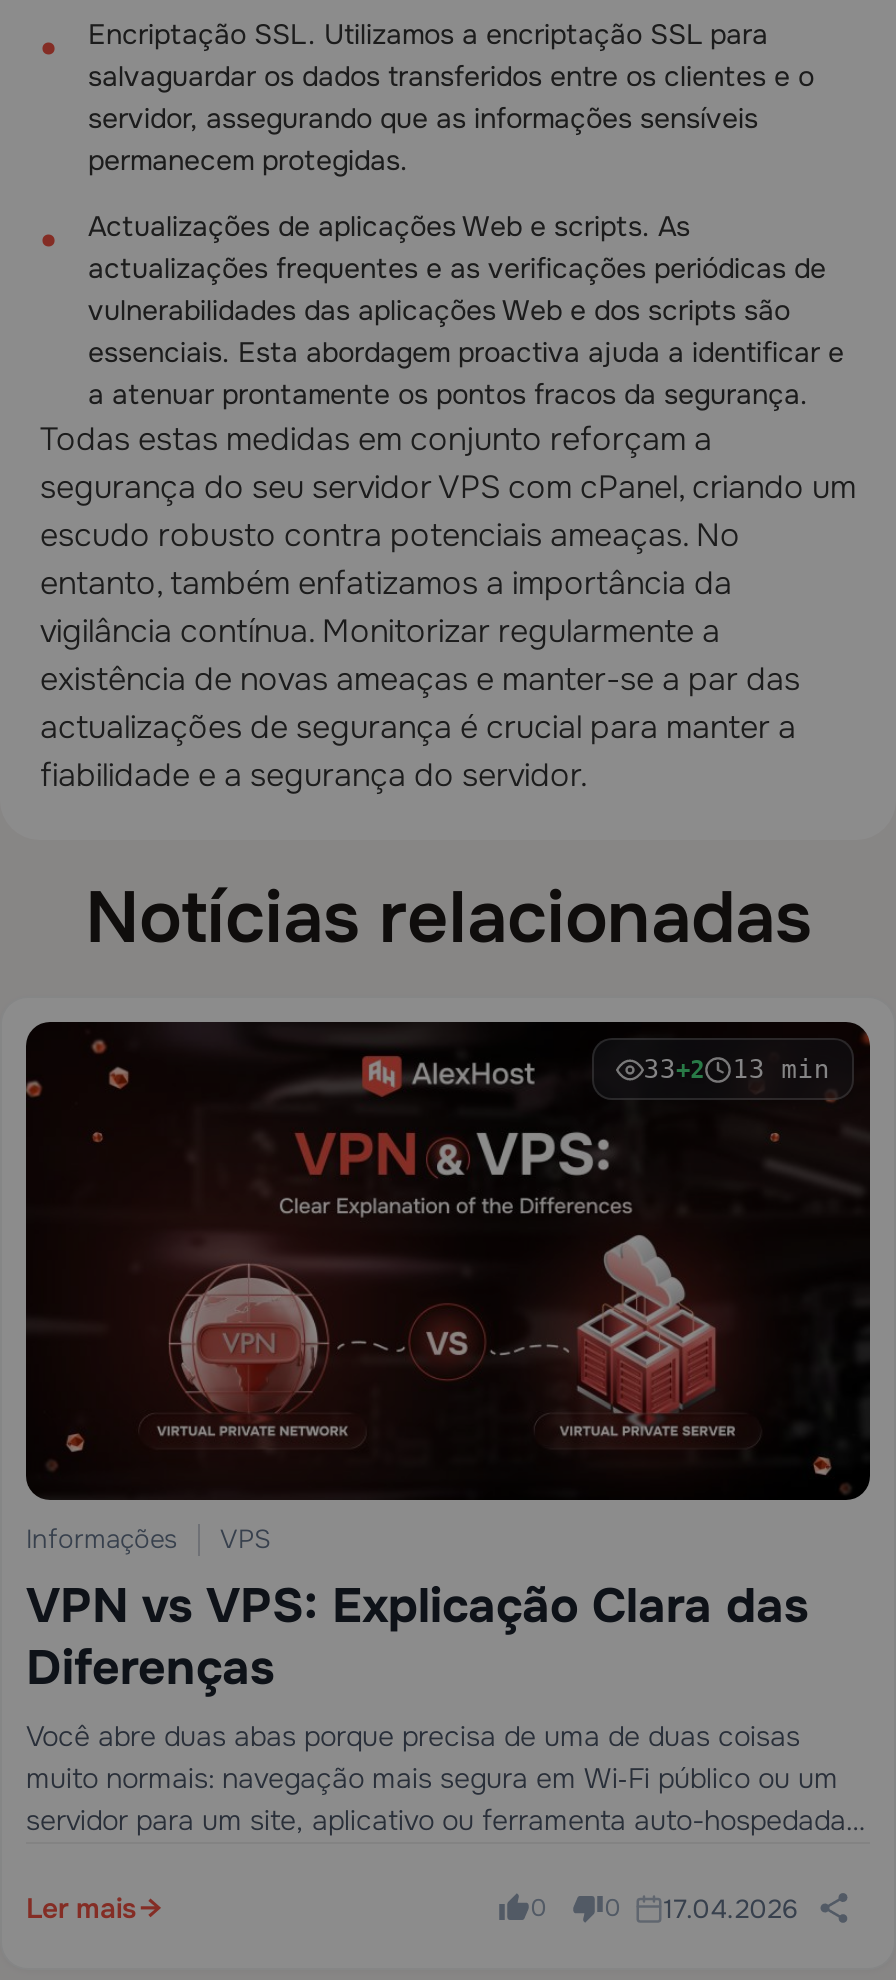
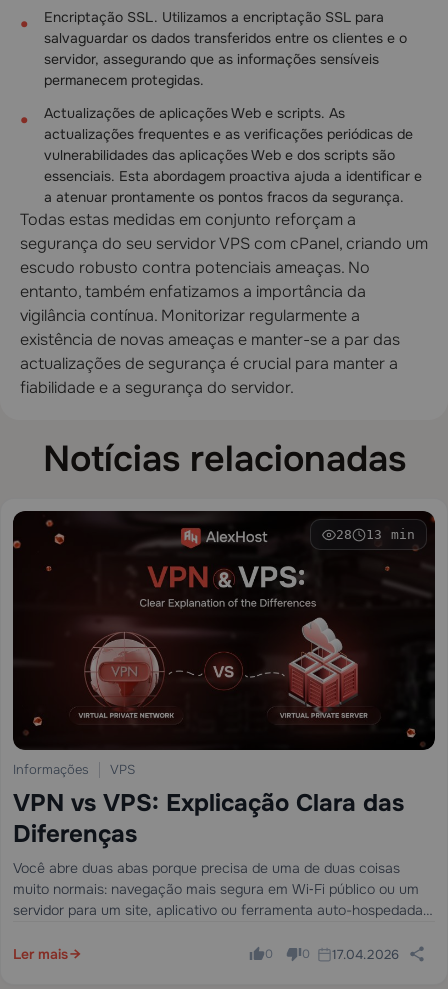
[643,1054,830,1084] 33+2 13 min -> [336,527,415,542] 28 13 min

